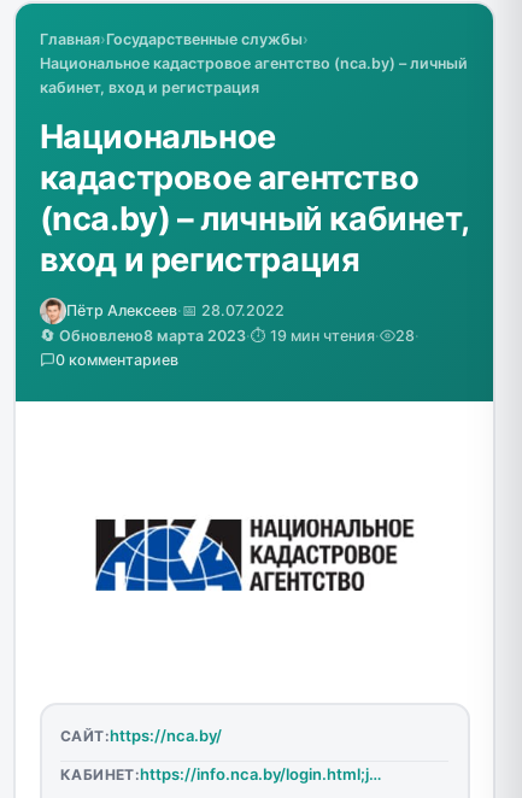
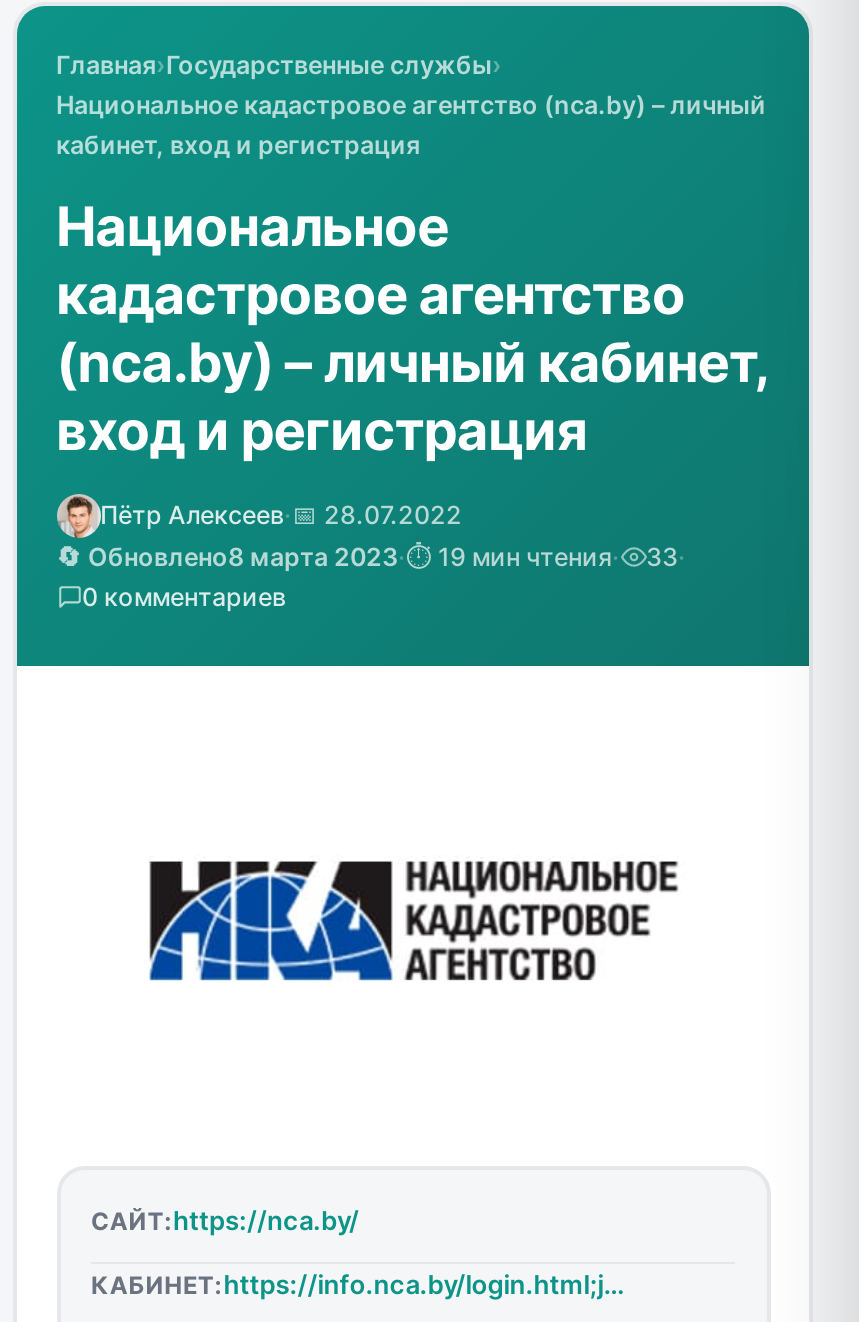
[395,326,419,344] 28· -> [646,541,686,571] 33·

